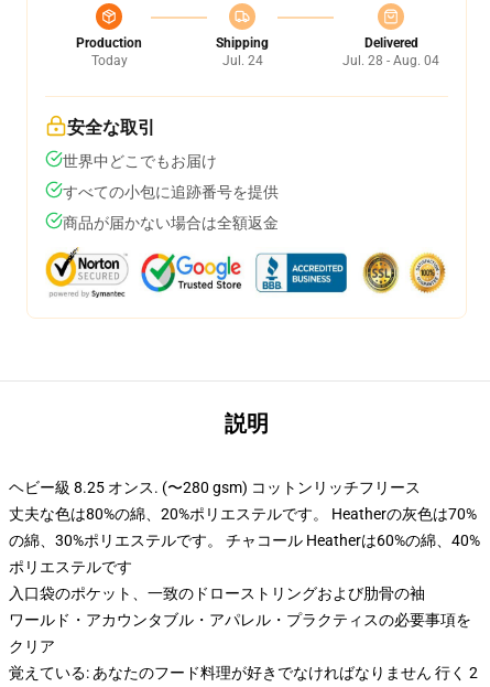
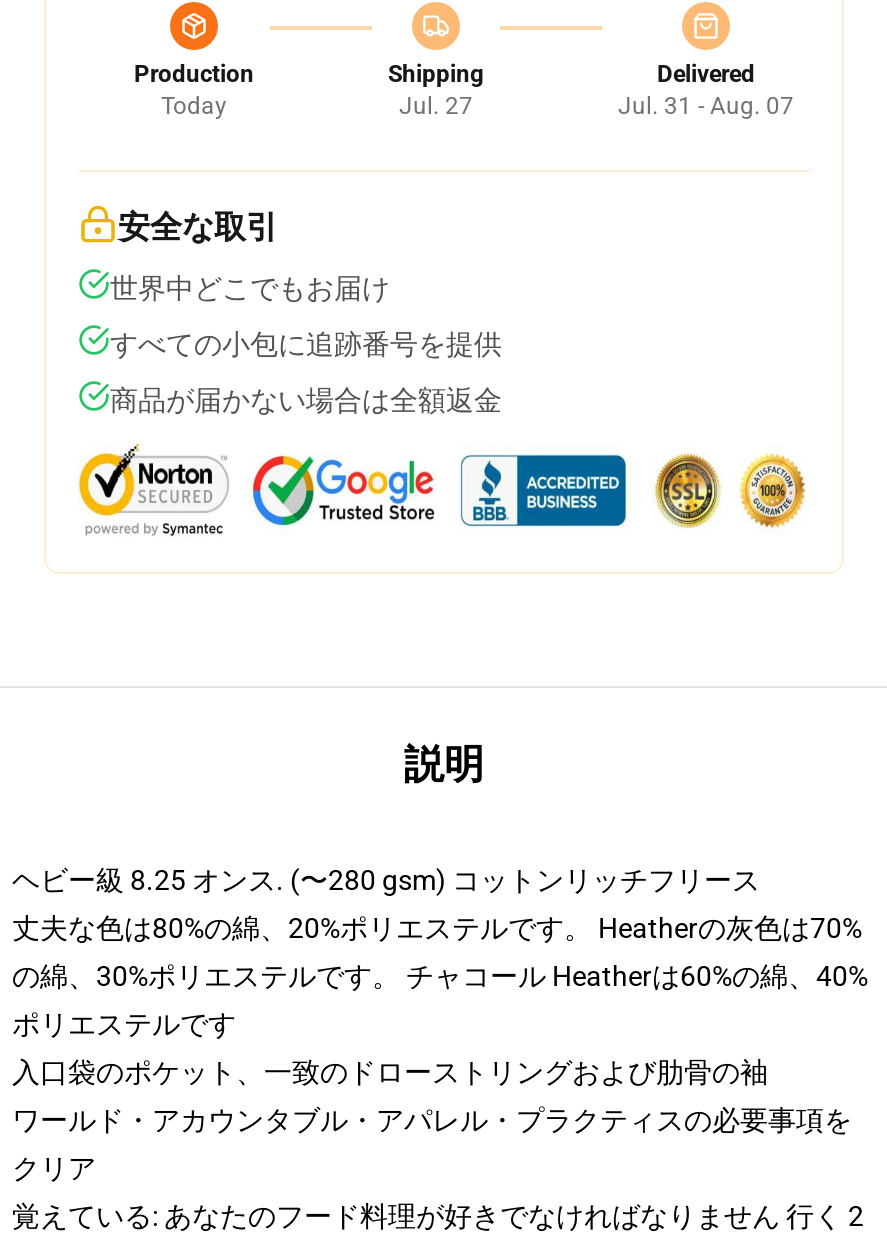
[222,53,263,68] Jul. 24 -> [399,92,473,120] Jul. 27
[342,53,439,68] Jul. 28 - Aug. 04 -> [618,92,794,120] Jul. 31 - Aug. 07

